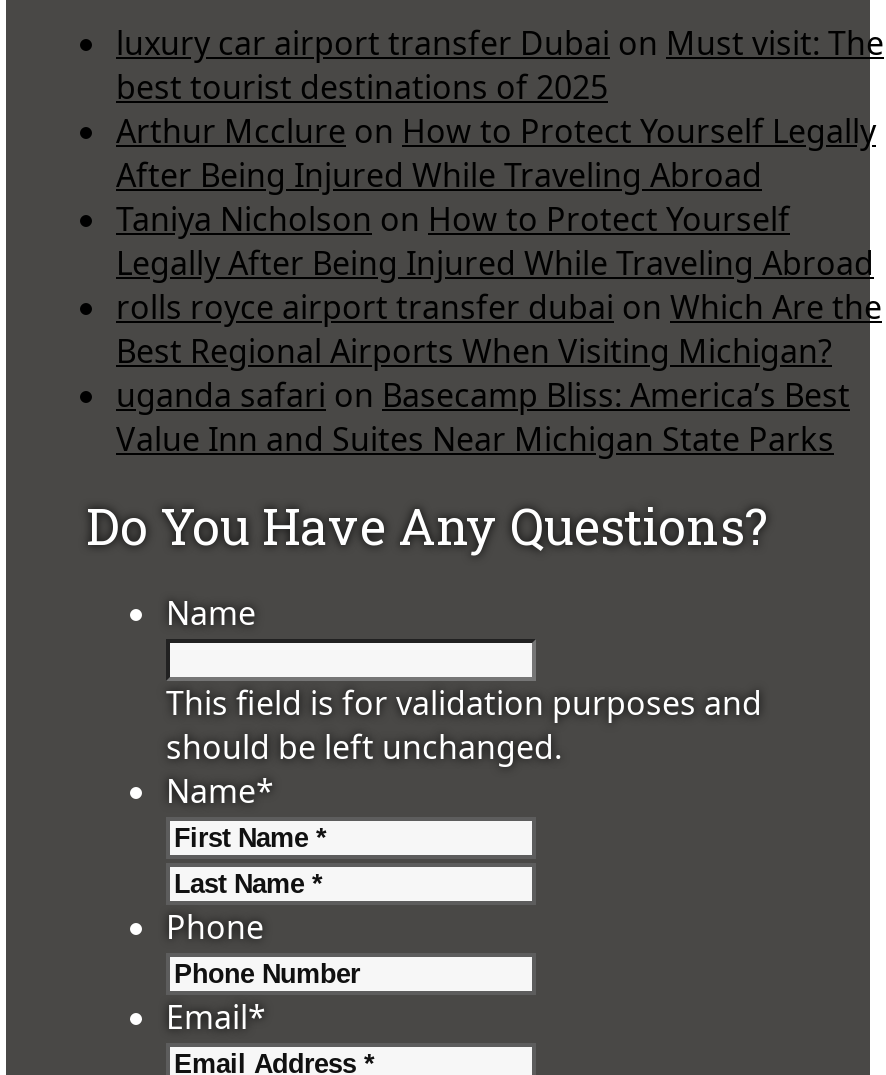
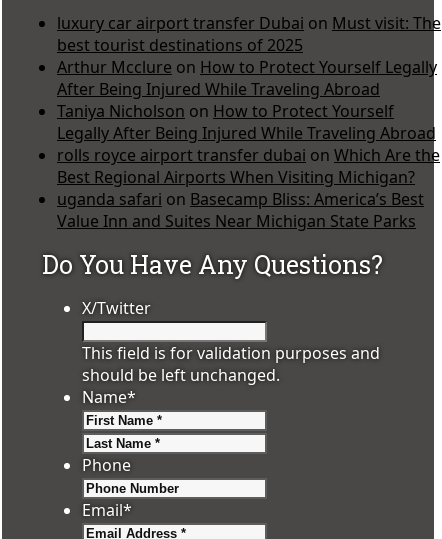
[166,591,256,635] Name -> [82,297,151,319] X/Twitter

